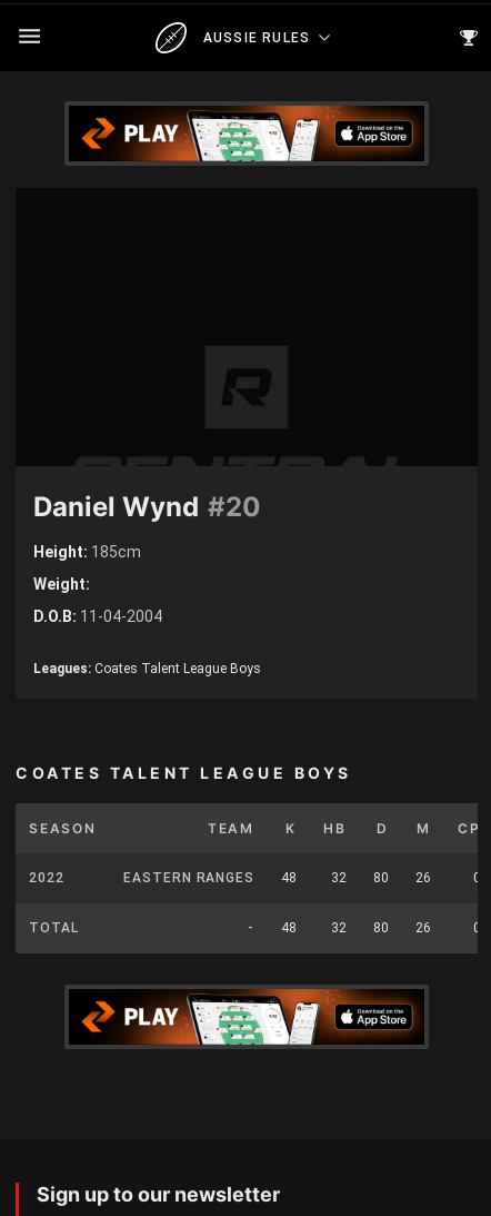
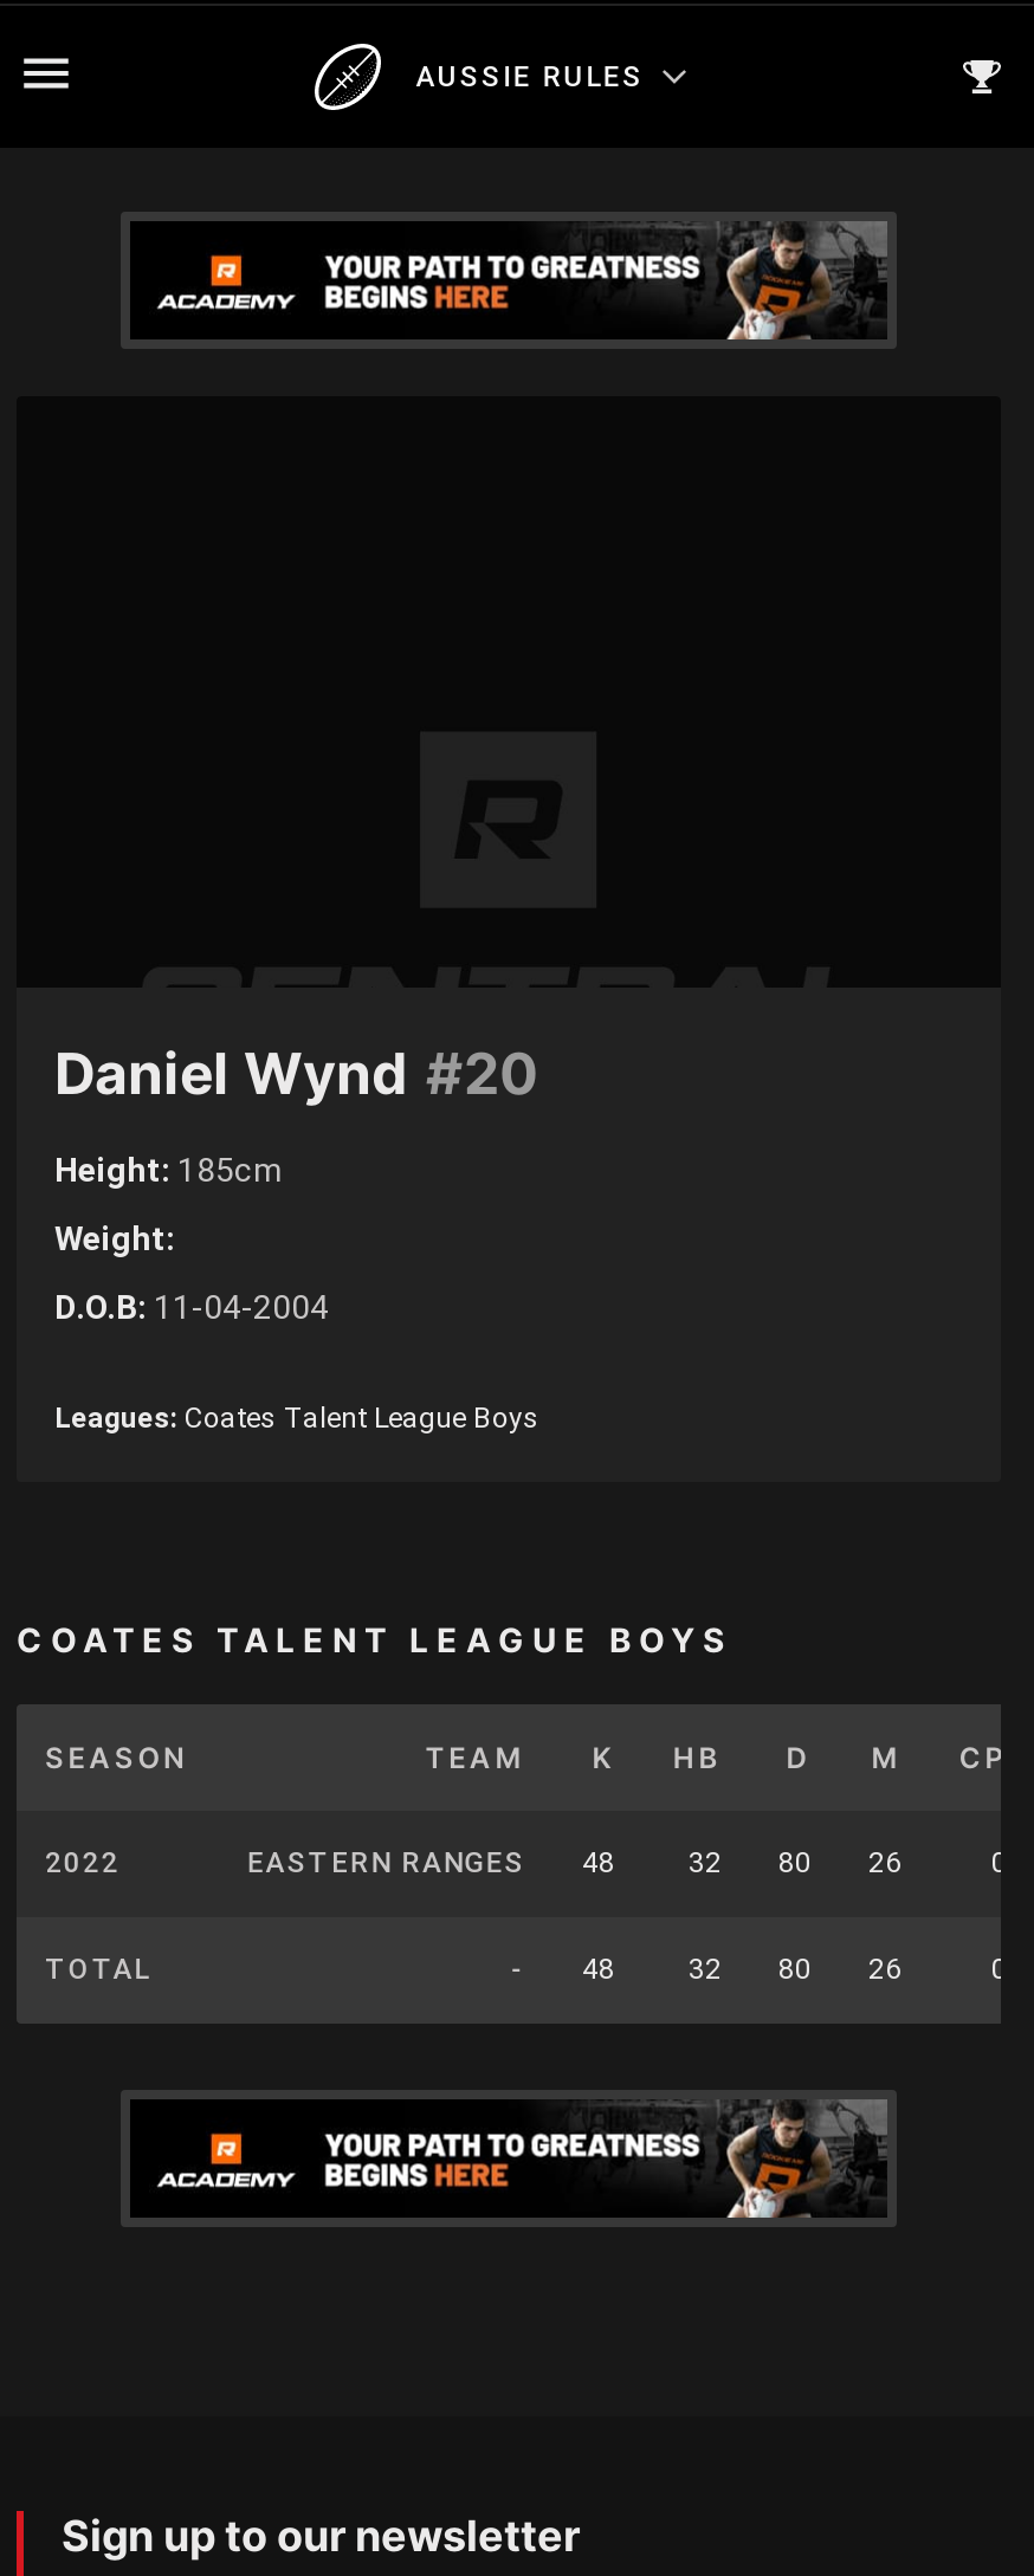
[81,105,424,162] [image] -> [156,221,887,342] [image]
[81,988,424,1046] [image] -> [156,2099,887,2220] [image]

